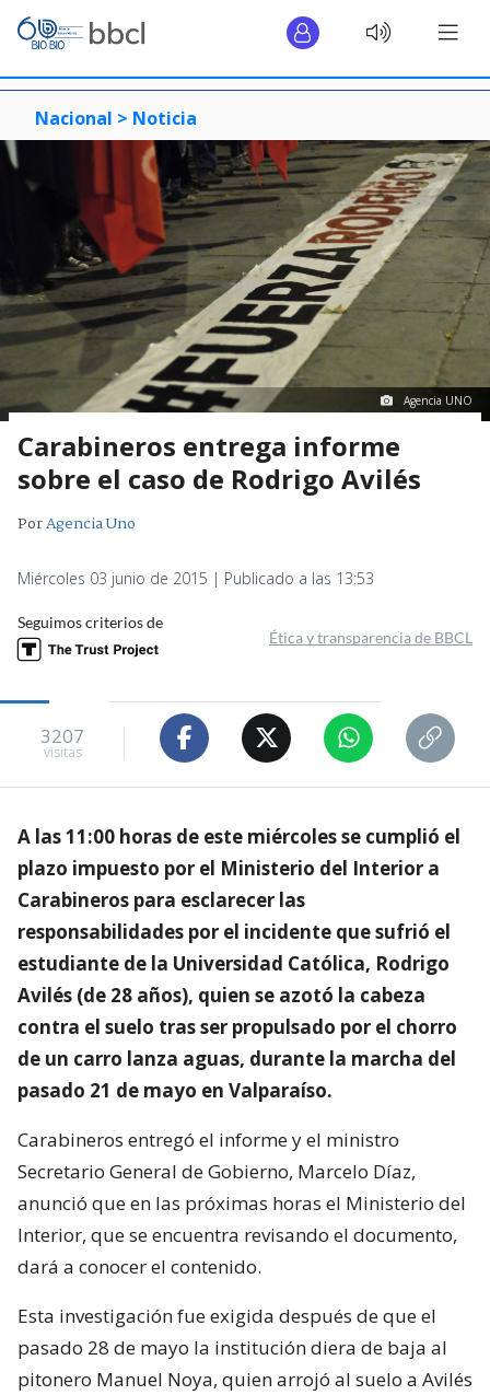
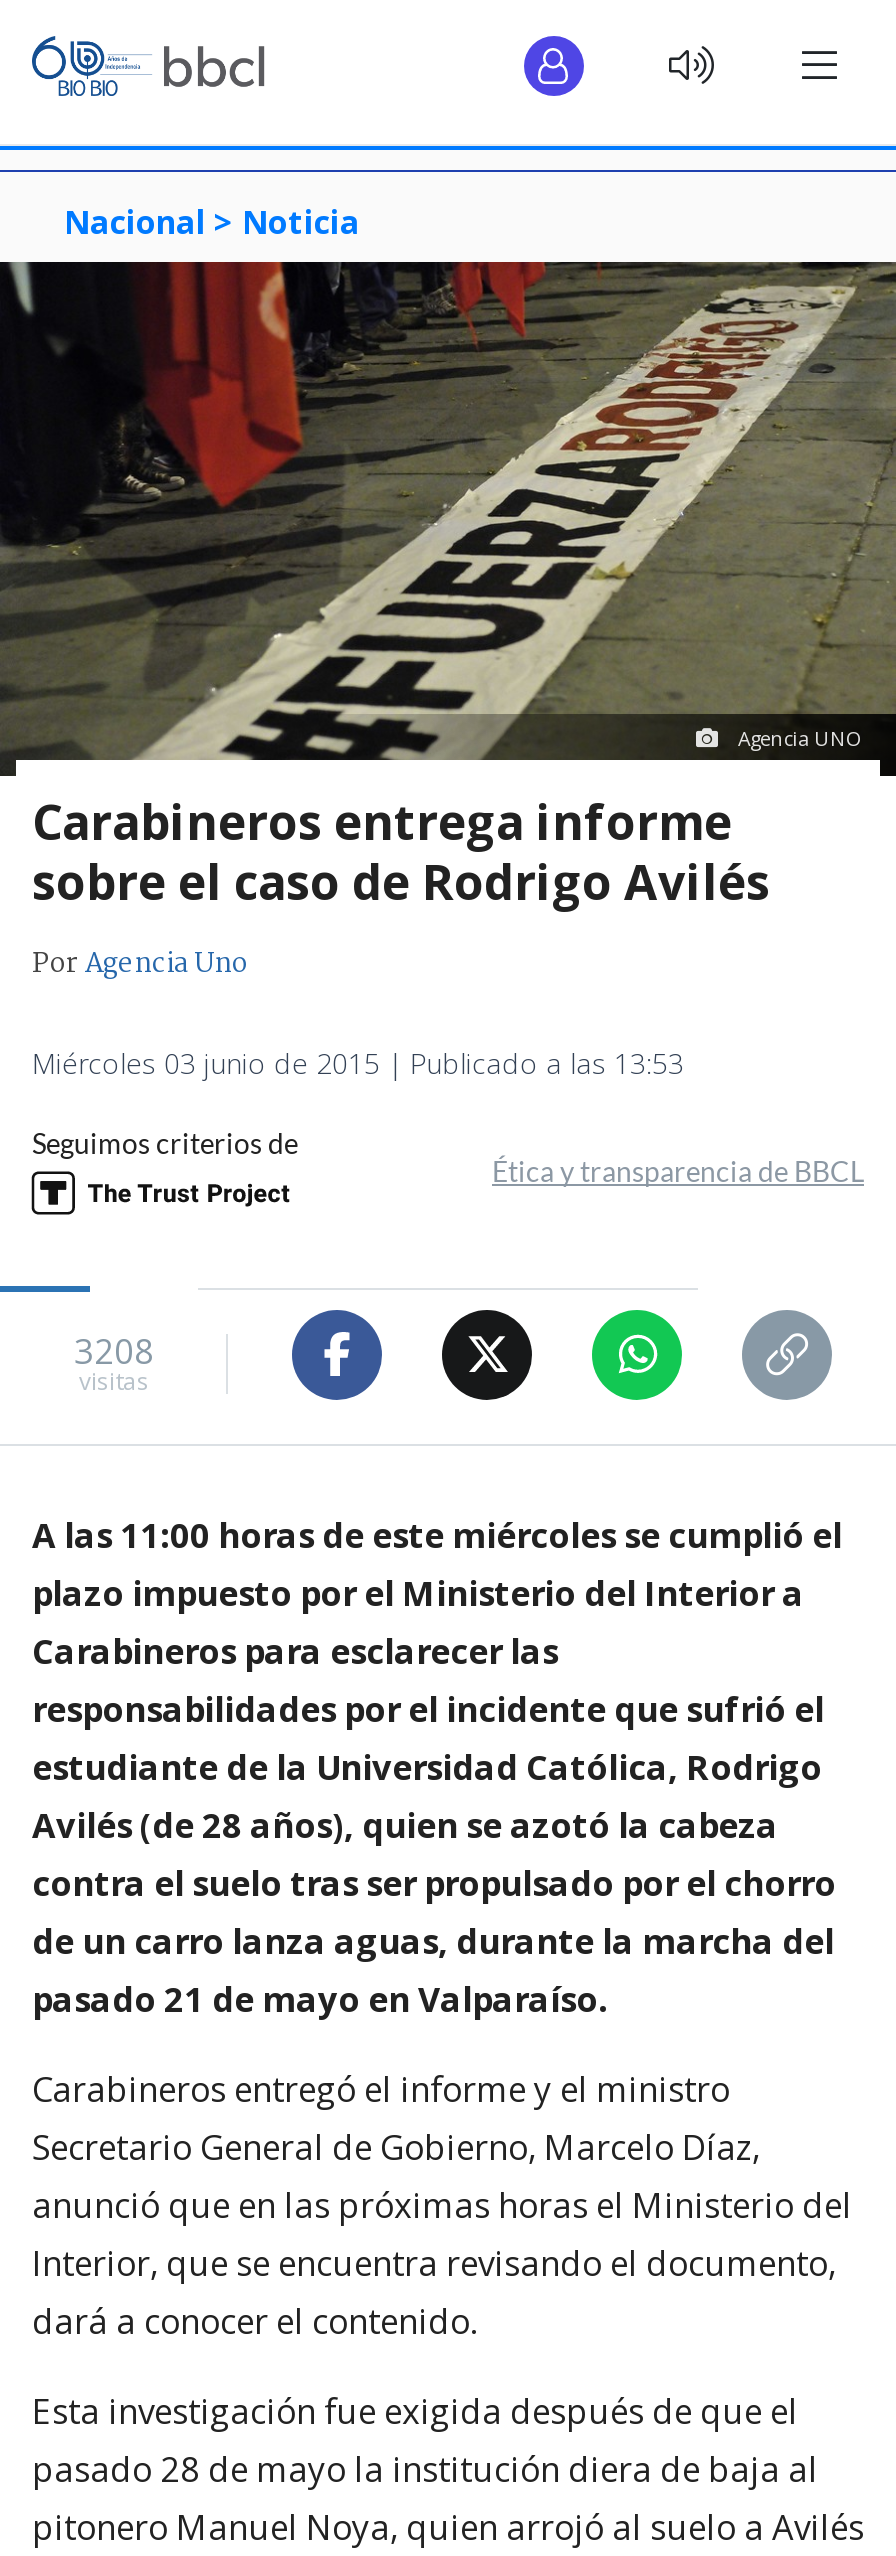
[40,724,84,749] 3207 -> [74,1329,154,1375] 3208

